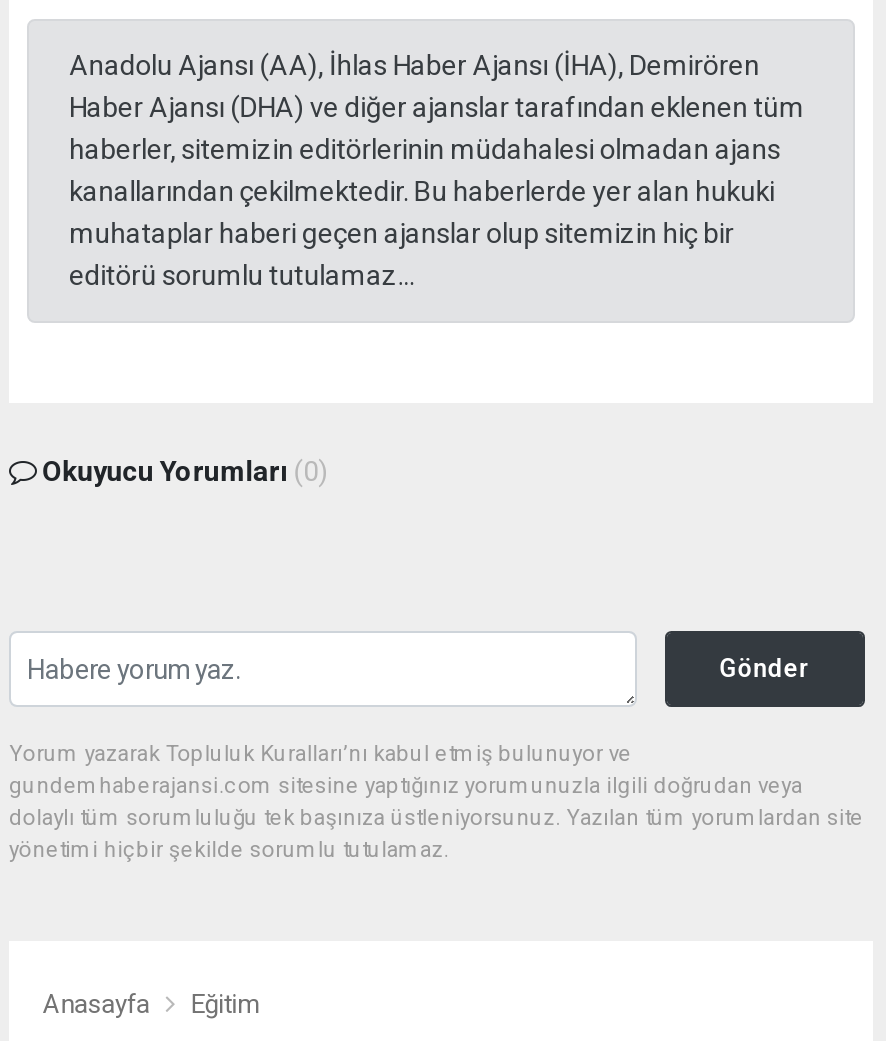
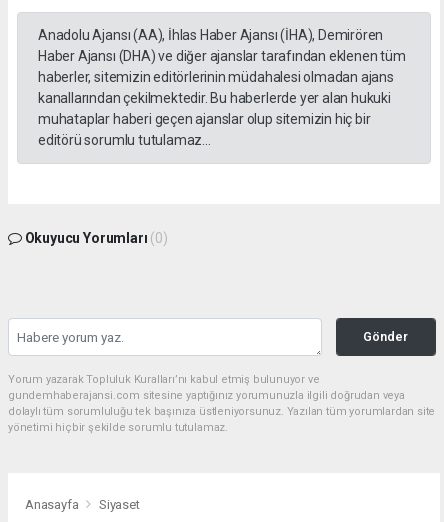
[191,989,259,1019] Eğitim -> [99,497,140,512] Siyaset

